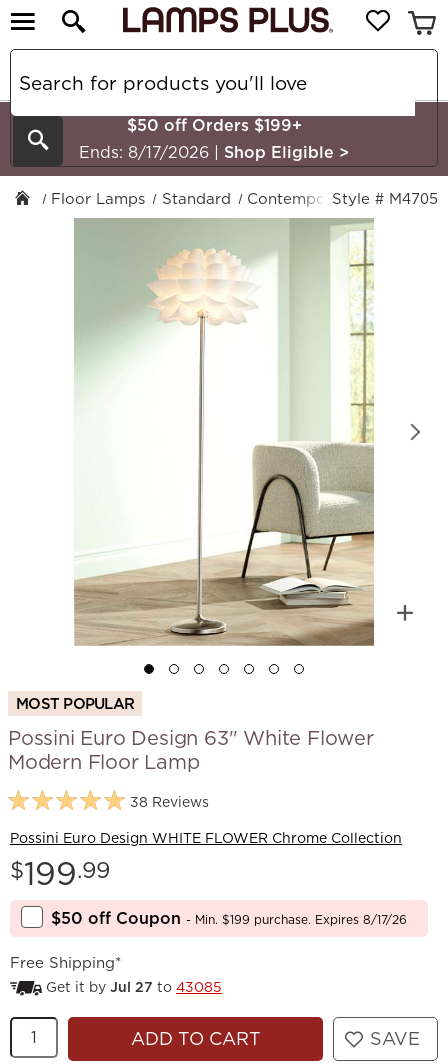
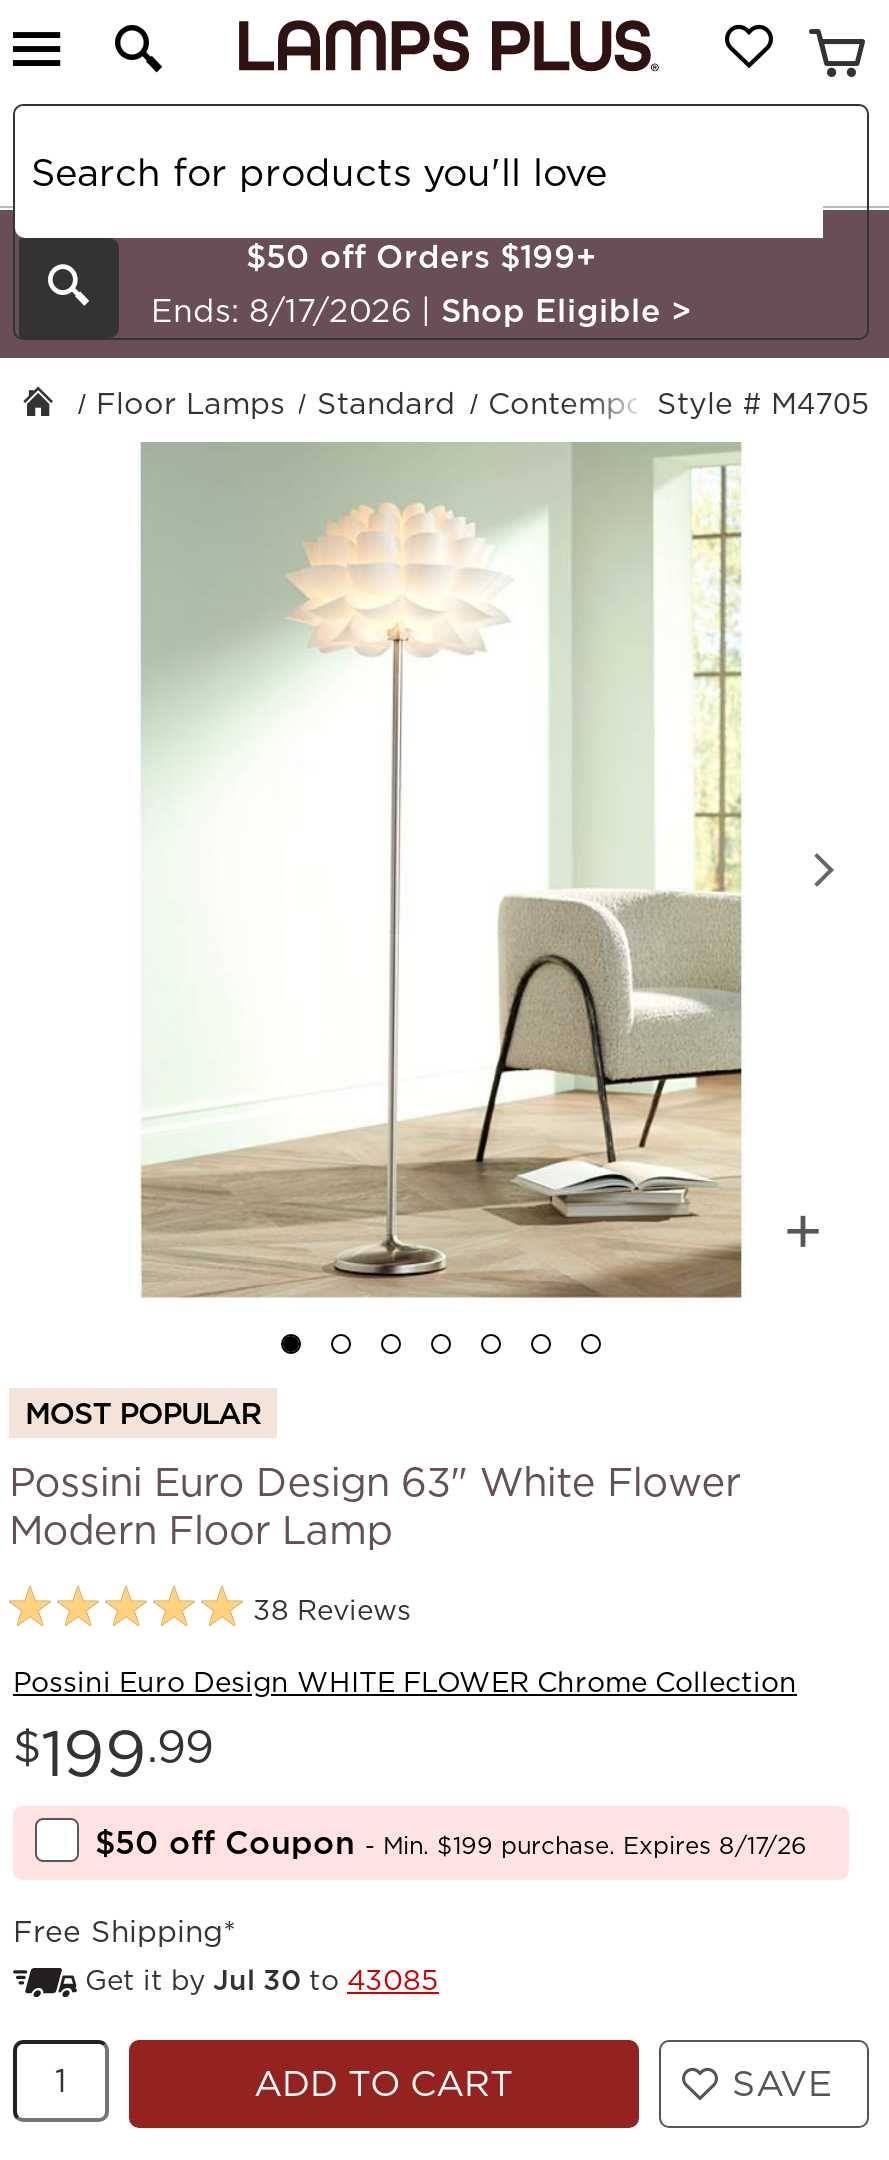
[46,977,222,997] Get it by Jul 27 to 43085 -> [85,1960,439,2000] Get it by Jul 30 to 43085

